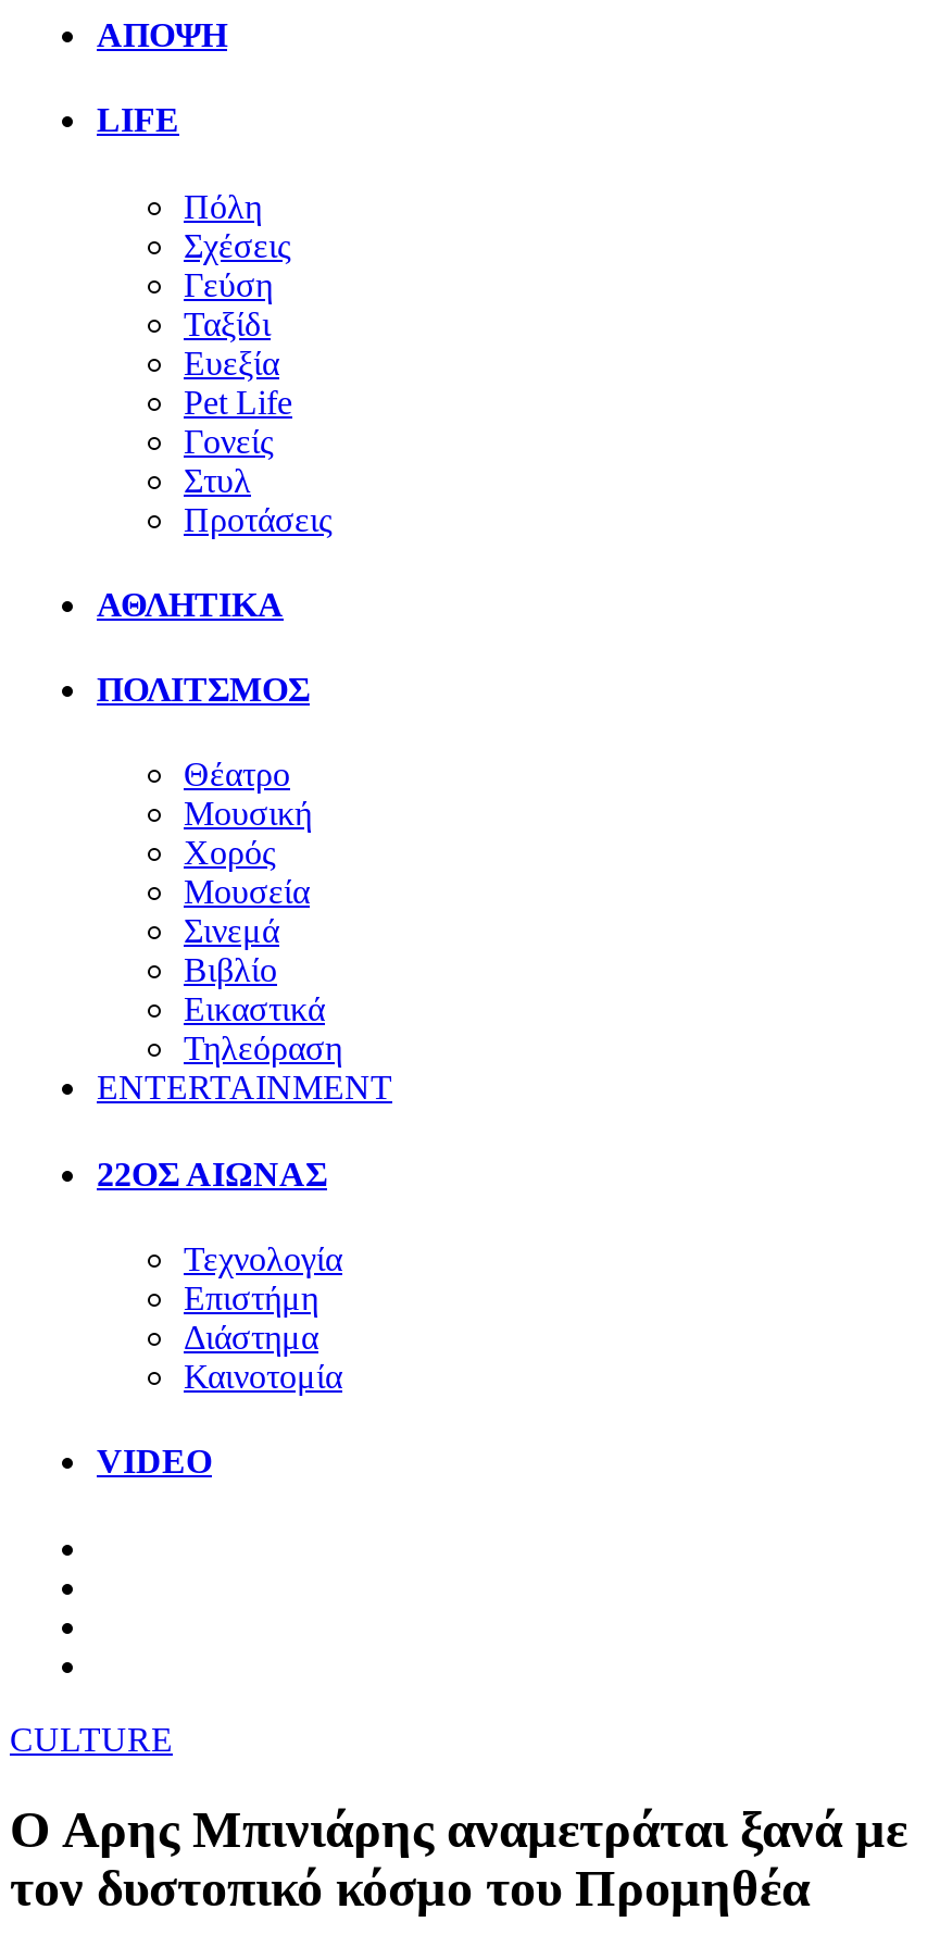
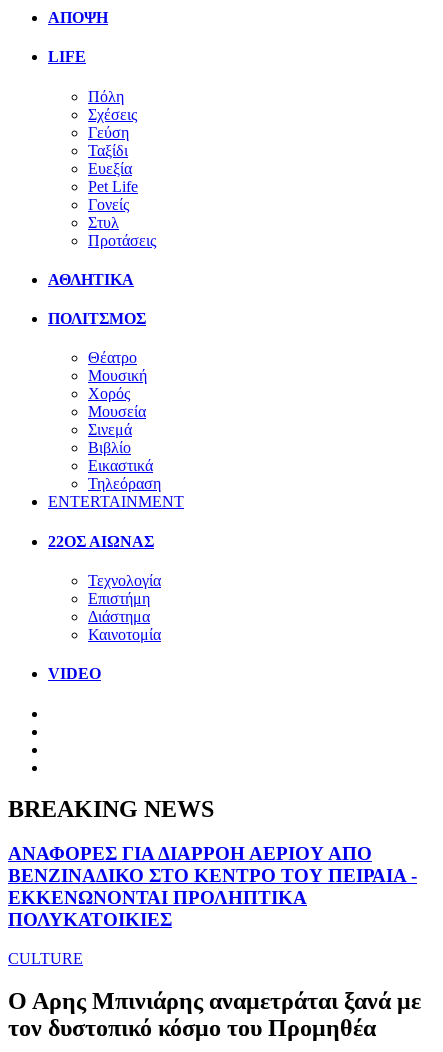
none -> [8,796,417,930] BREAKING NEWS | ΑΝΑΦΟΡΕΣ ΓΙΑ ΔΙΑΡΡΟΗ ΑΕΡΙΟΥ ΑΠΟ | ΒΕΝΖΙΝΑΔΙΚΟ ΣΤΟ ΚΕΝΤΡΟ ΤΟΥ ΠΕΙΡΑΙΑ - | ΕΚΚΕΝΩΝΟΝΤΑΙ ΠΡΟΛΗΠΤΙΚΑ | ΠΟΛΥΚΑΤΟΙΚΙΕΣ

